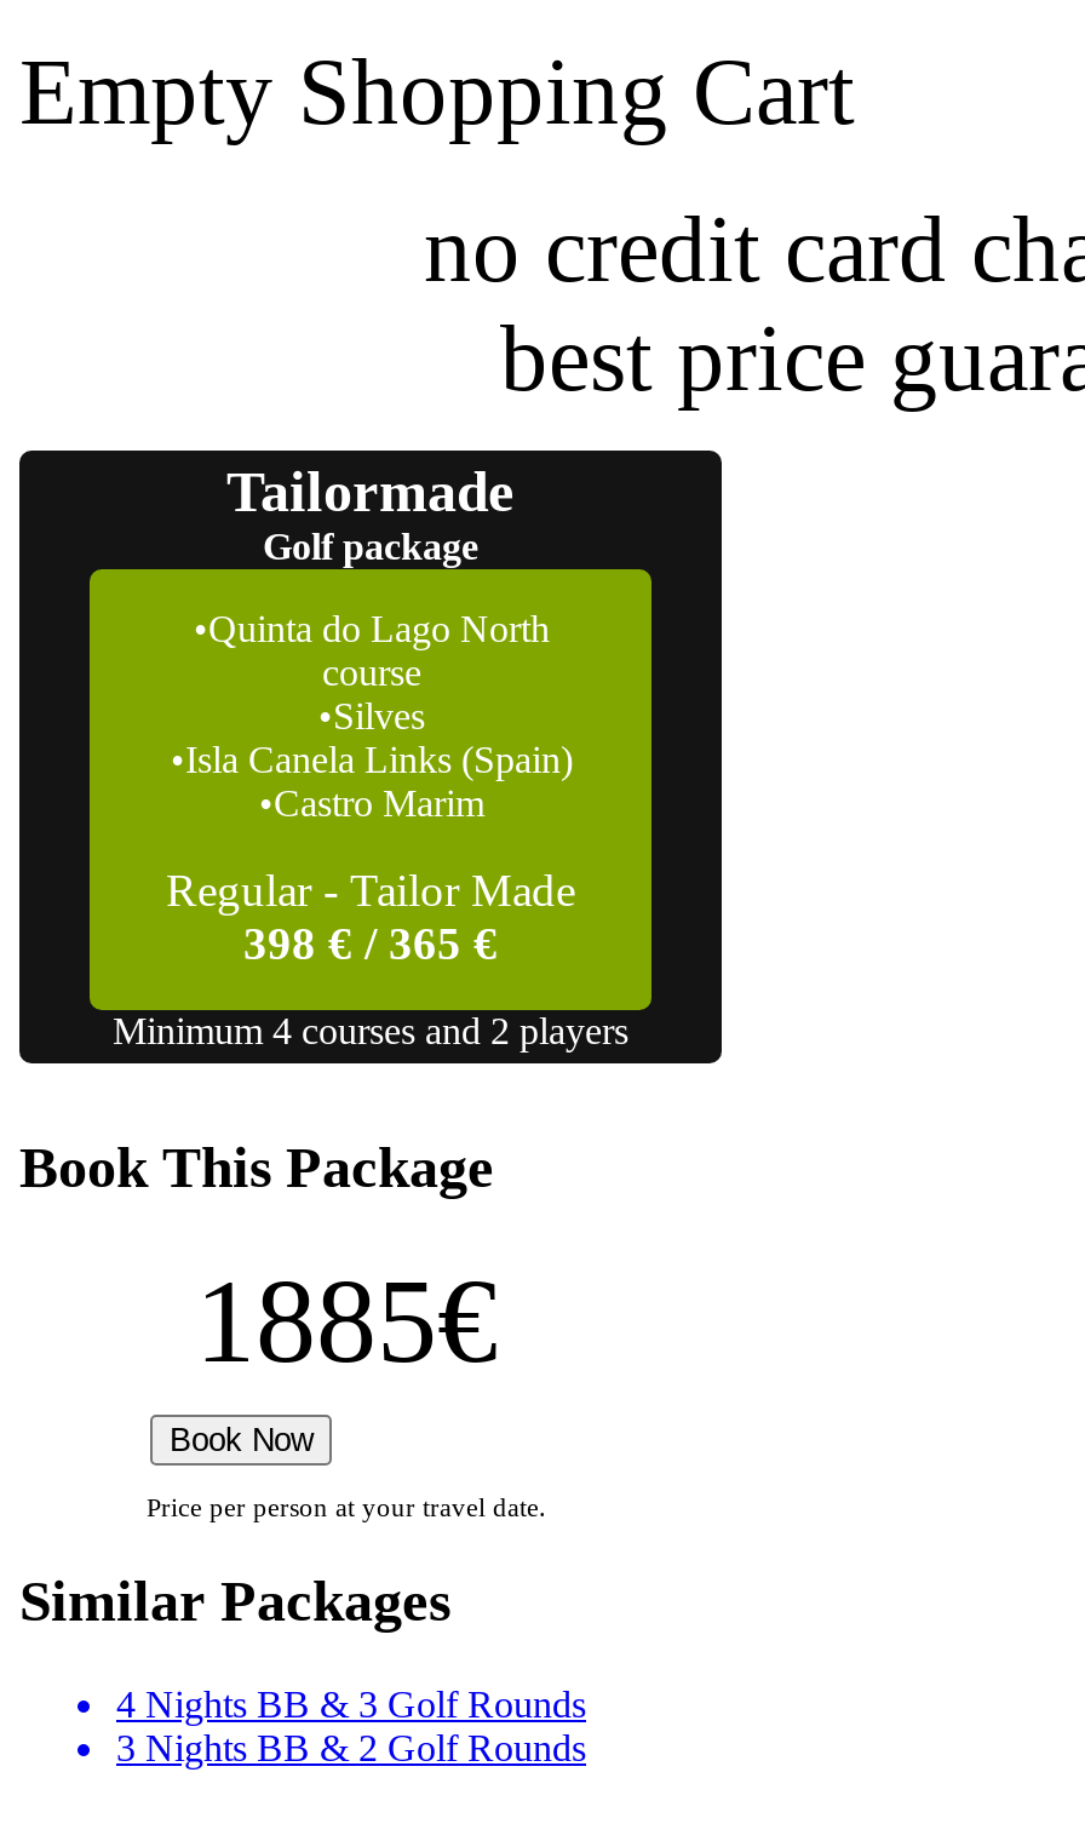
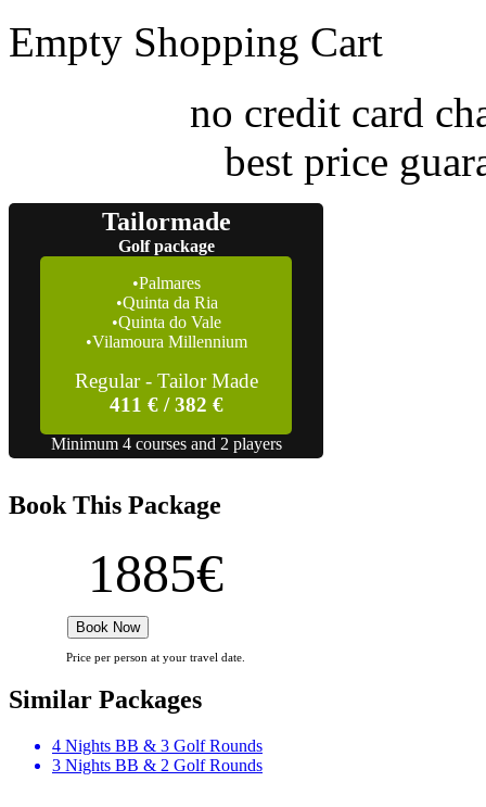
[185,608,573,824] Quinta do Lago North | course | Silves | Isla Canela Links (Spain) | Castro Marim -> [92,274,247,351] Palmares | Quinta da Ria | Quinta do Vale | Vilamoura Millennium
[243,918,498,969] 398 € / 365 € -> [109,393,223,416] 411 € / 382 €

